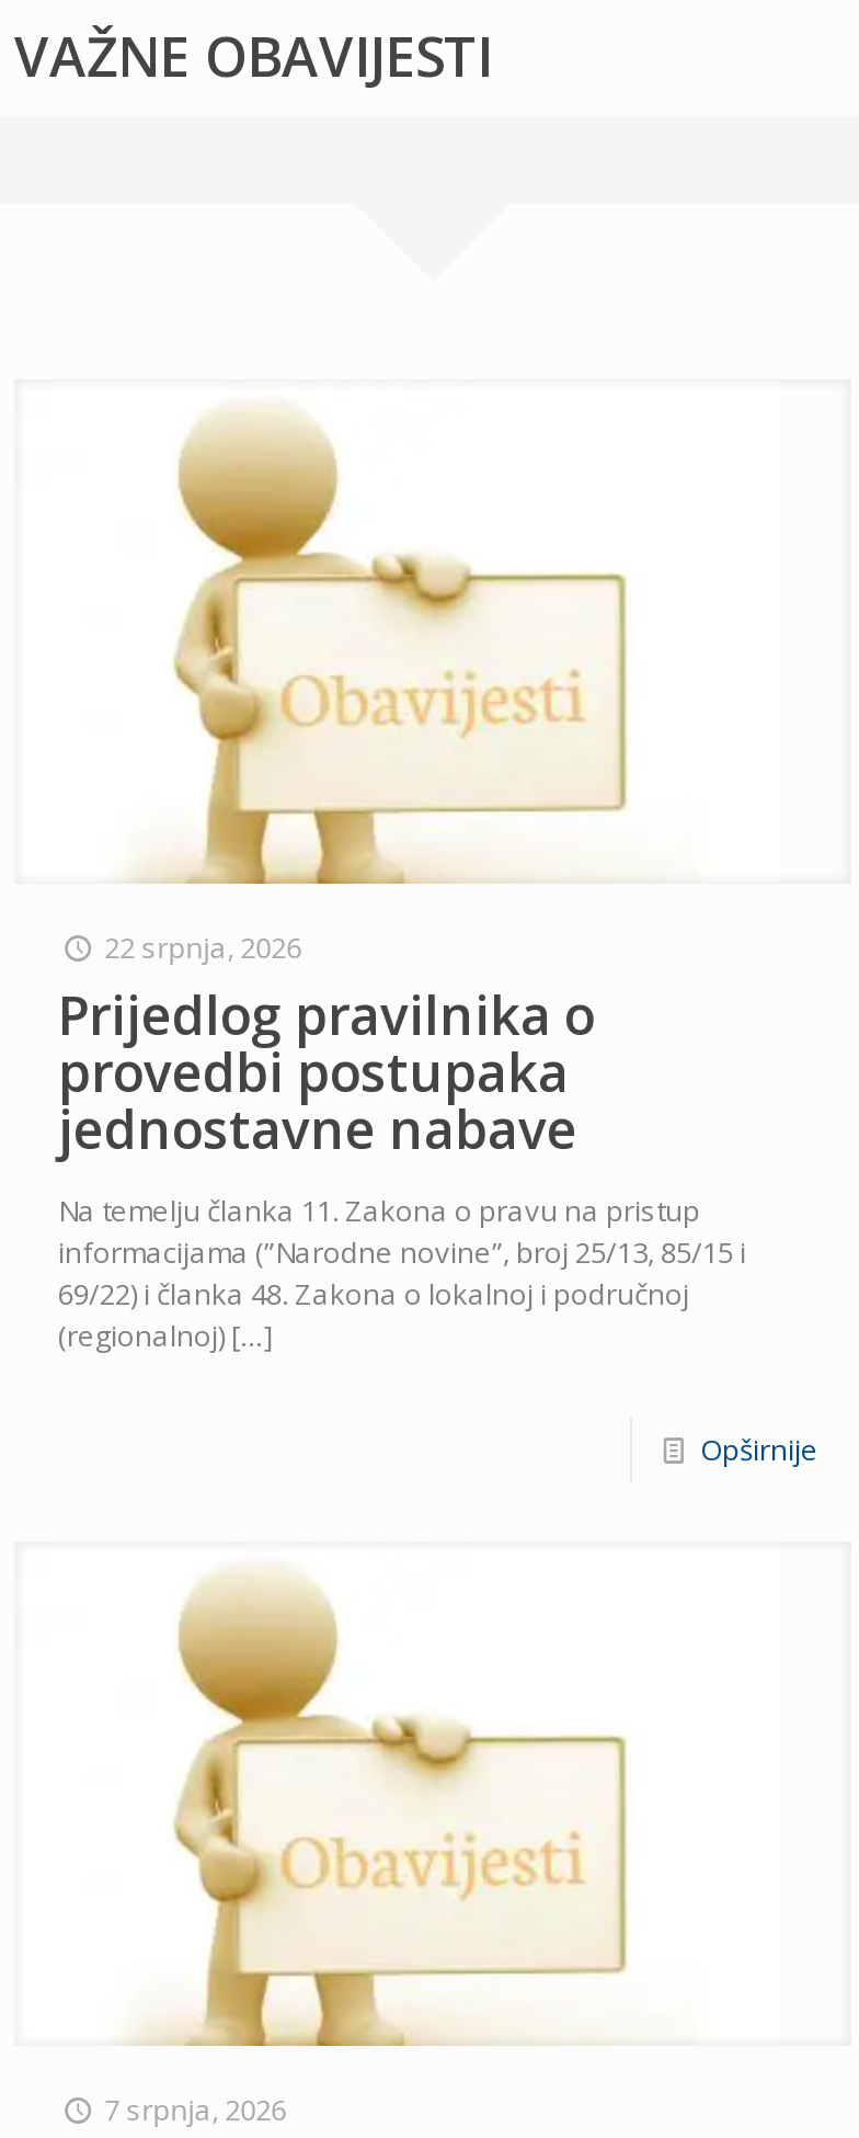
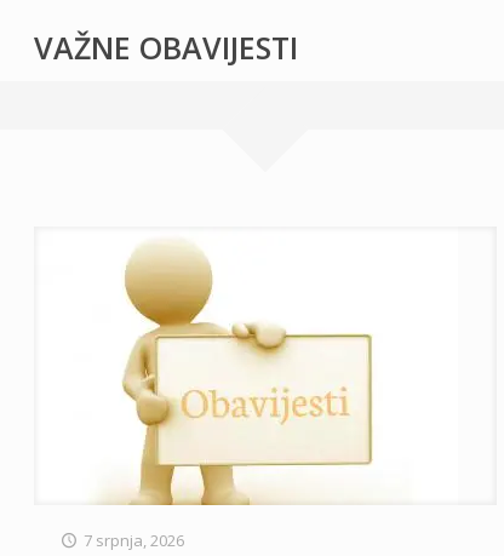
[58,928,818,1469] 22 srpnja, 2026 | Prijedlog pravilnika o | provedbi postupaka | jednostavne nabave | Na temelju članka 11. Zakona o pravu na pristup | informacijama (”Narodne novine”, broj 25/13, 85/15 i | 69/22) i članka 48. Zakona o lokalnoj i područnoj | (regionalnoj) […] | Opširnije -> none

